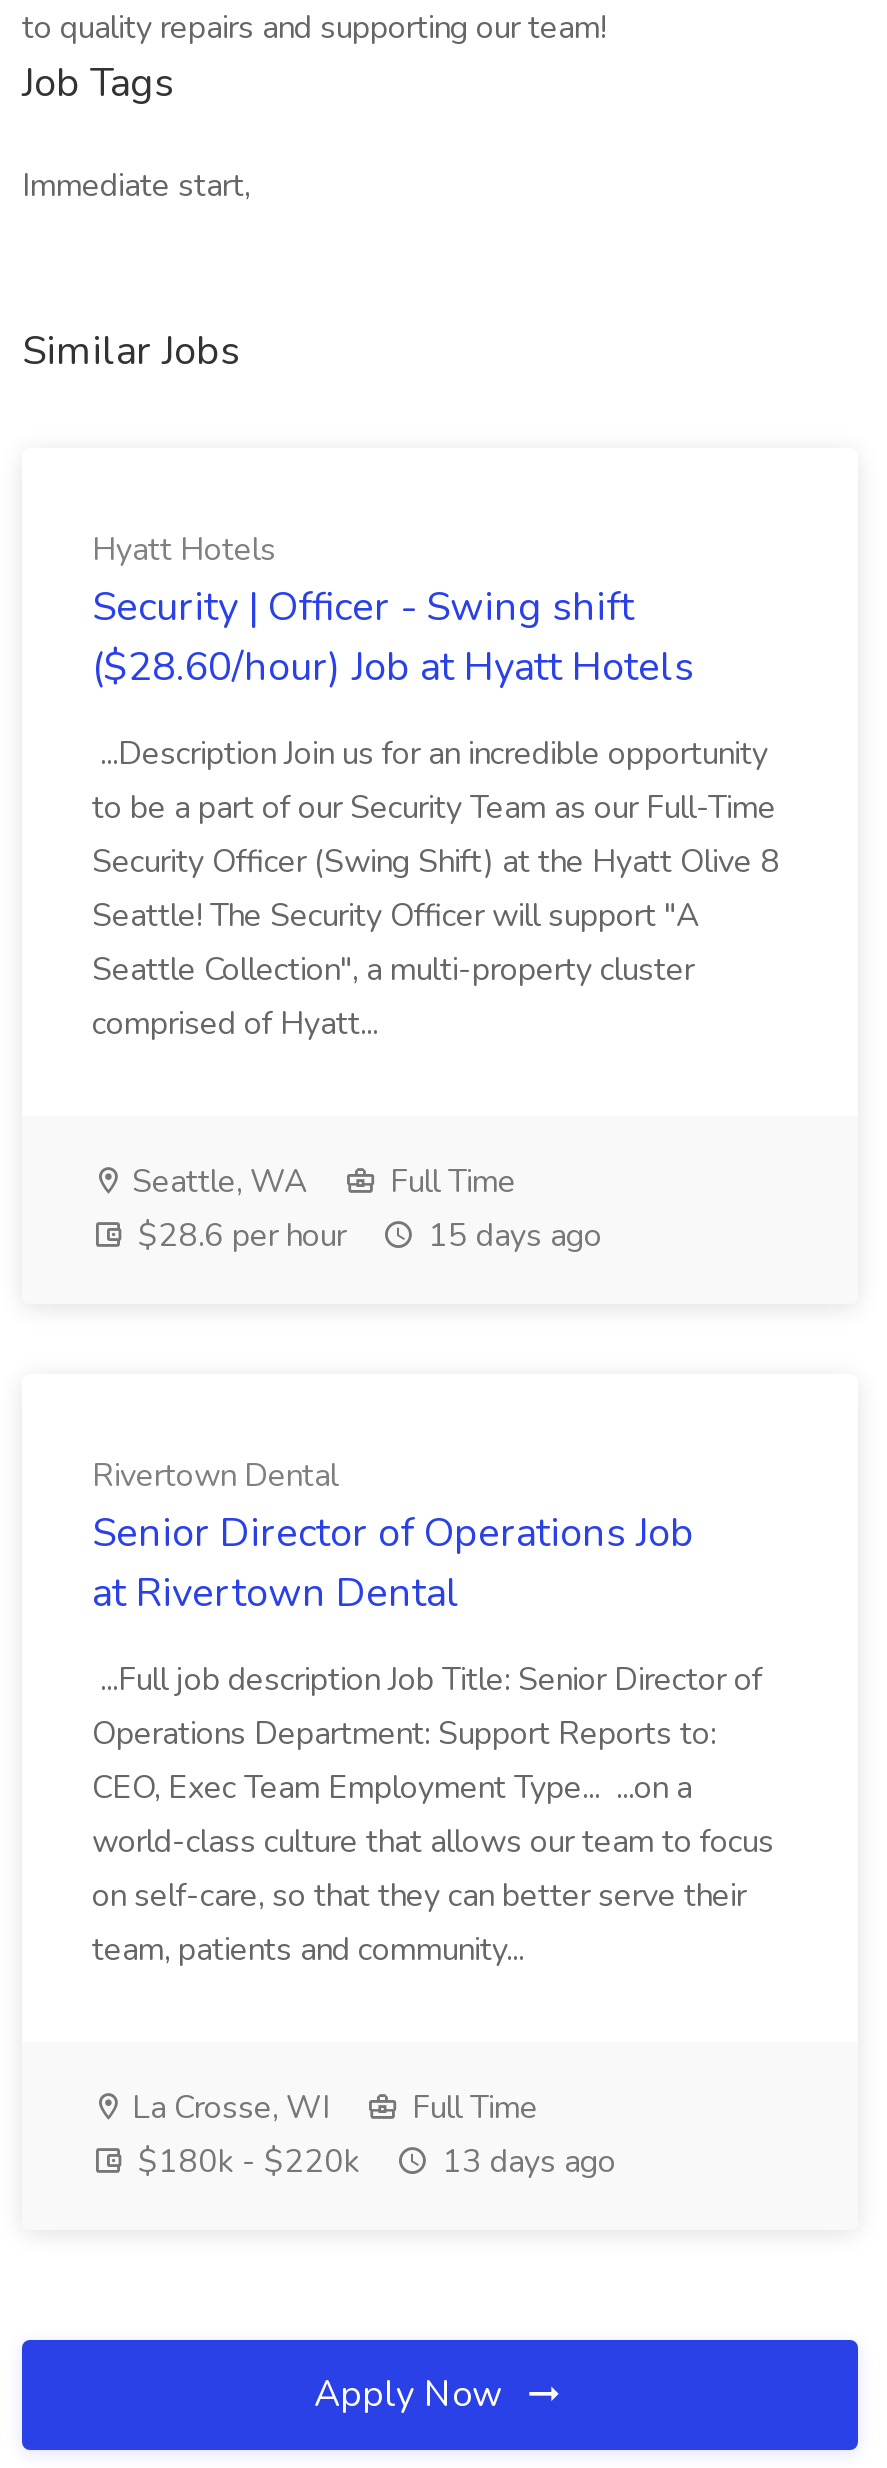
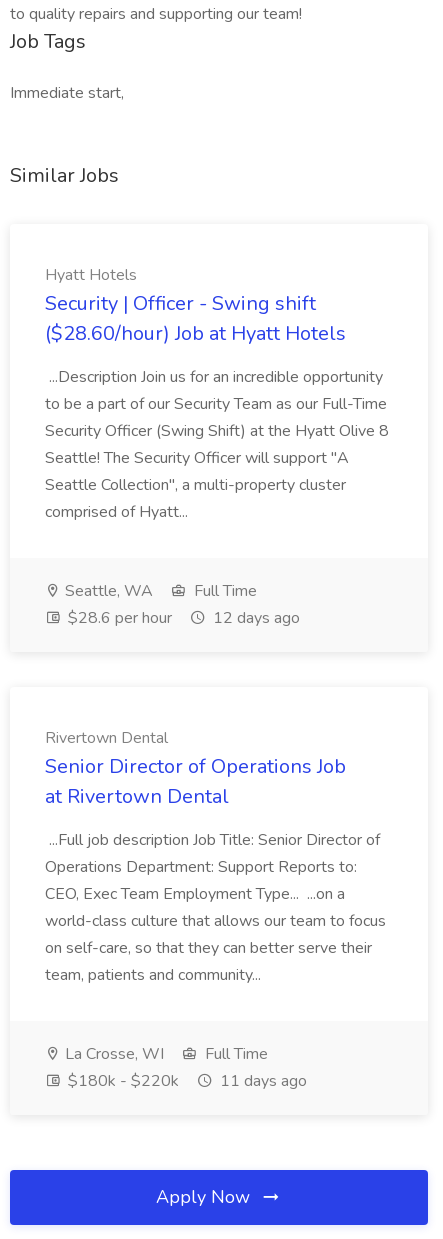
[130,1214,602,1258] $28.6 per hour 15 days ago -> [64,607,300,629] $28.6 per hour 12 days ago
[130,2140,616,2184] $180k - $220k 13 days ago -> [64,1070,307,1092] $180k - $220k 11 days ago

